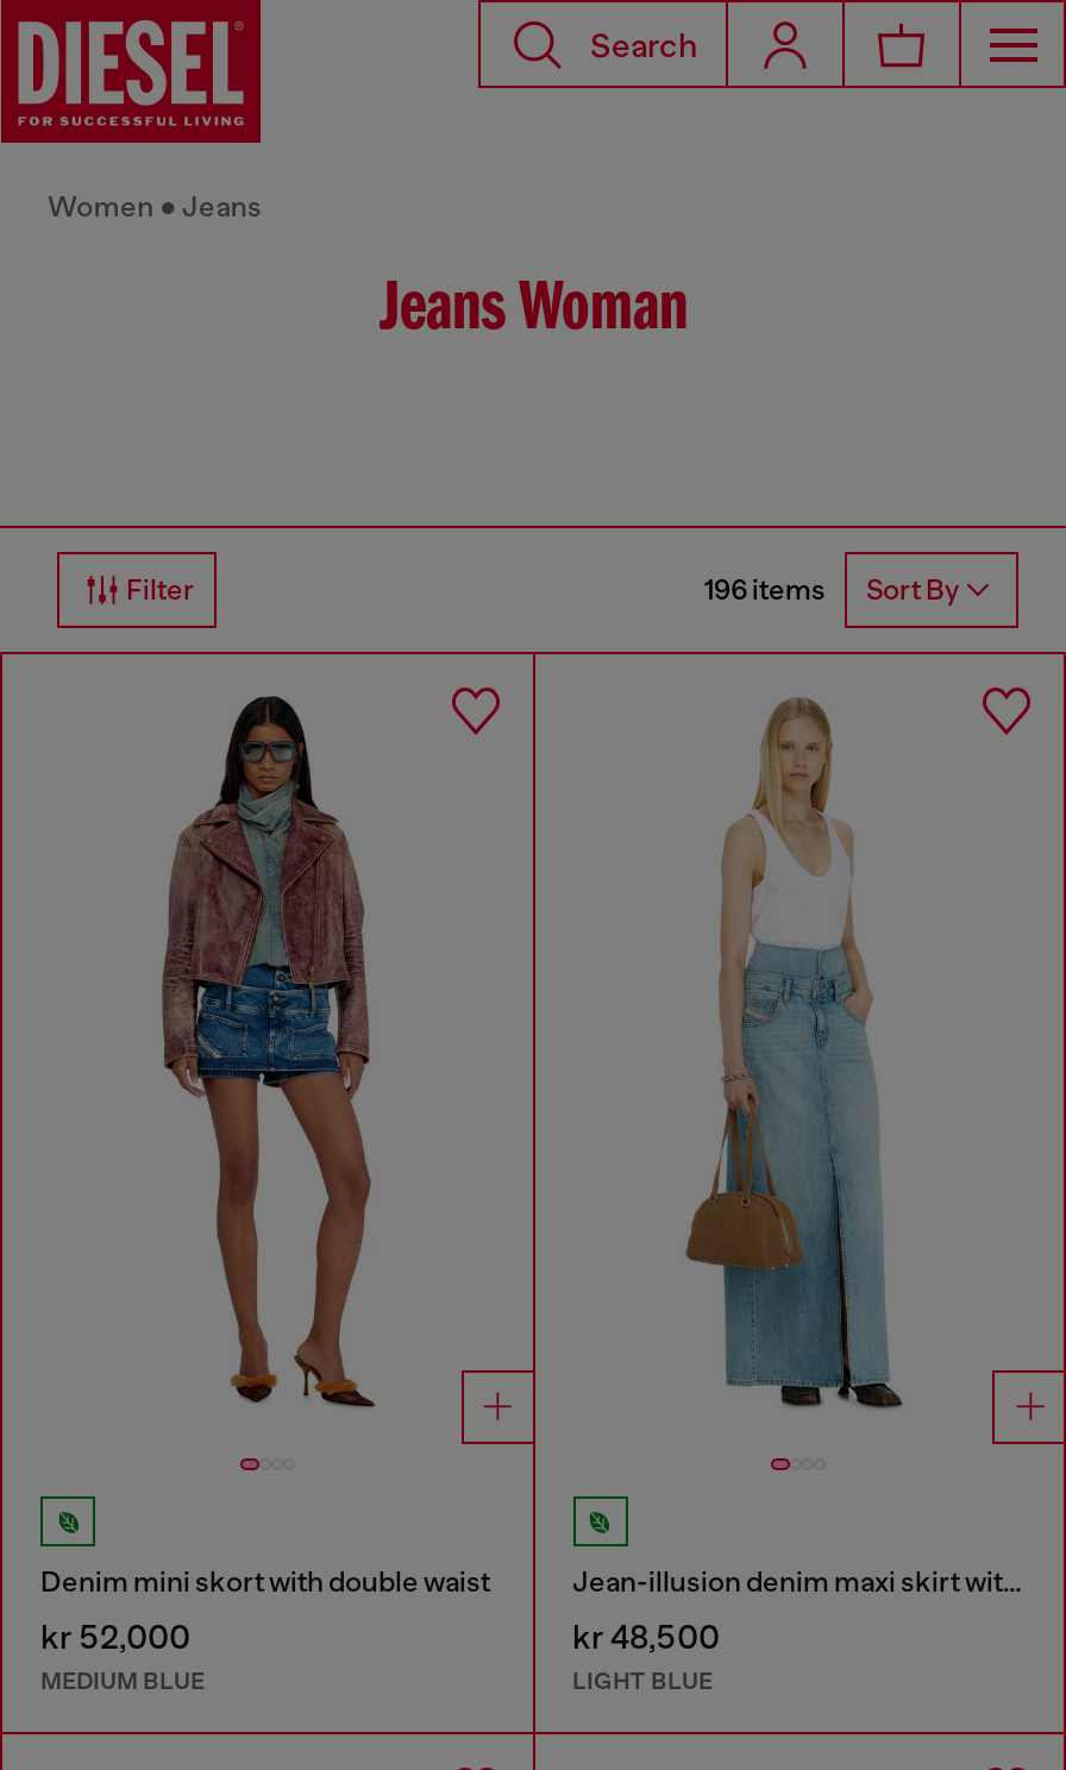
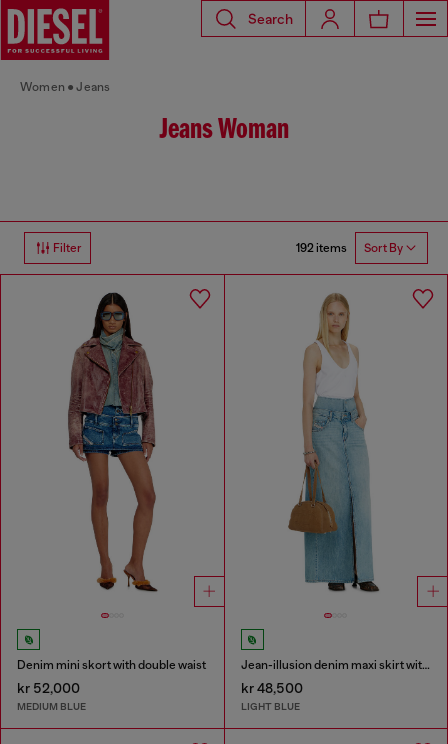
[704,573,959,608] 196 items Sort By -> [296,241,403,255] 192 items Sort By

